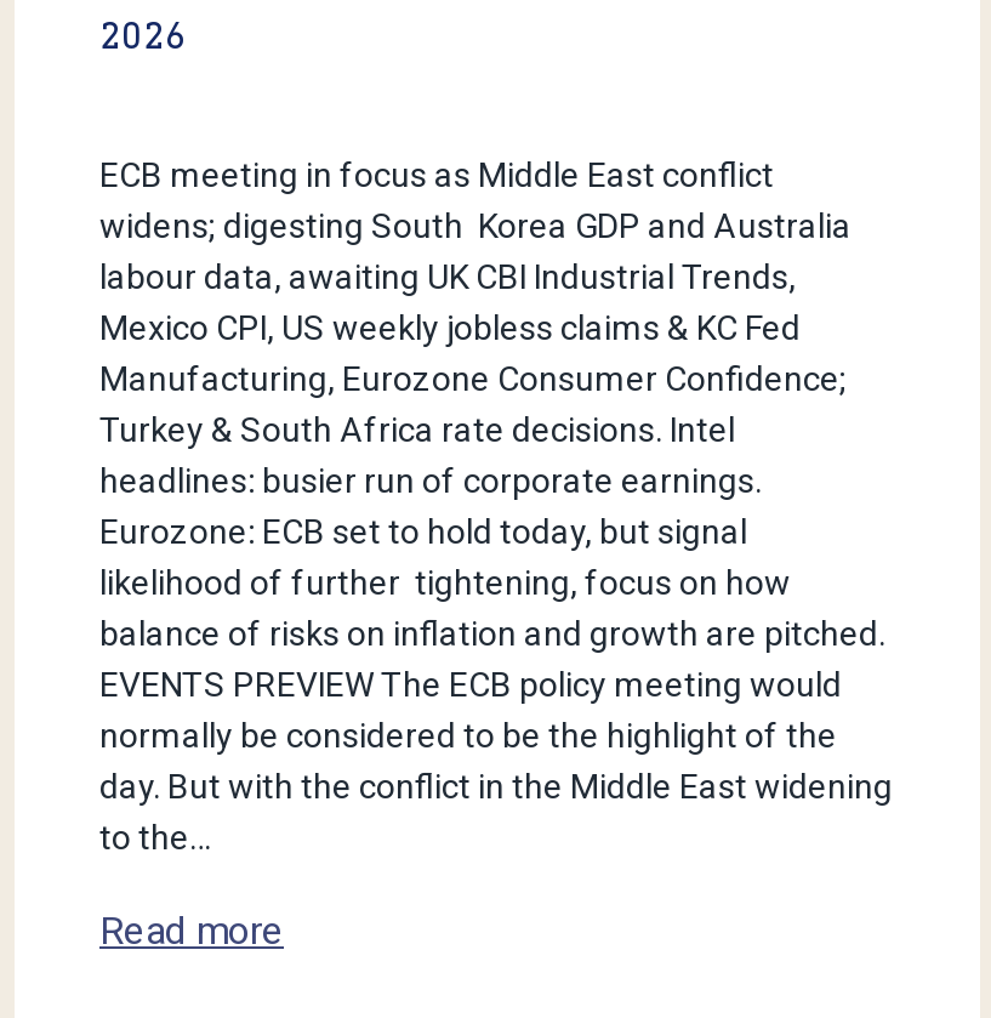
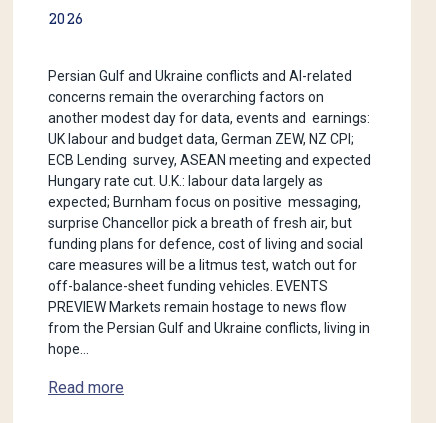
[99,154,893,855] ECB meeting in focus as Middle East conflict | widens; digesting South Korea GDP and Australia | labour data, awaiting UK CBI Industrial Trends, | Mexico CPI, US weekly jobless claims & KC Fed | Manufacturing, Eurozone Consumer Confidence; | Turkey & South Africa rate decisions. Intel | headlines: busier run of corporate earnings. | Eurozone: ECB set to hold today, but signal | likelihood of further tightening, focus on how | balance of risks on inflation and growth are pitched. | EVENTS PREVIEW The ECB policy meeting would | normally be considered to be the highlight of the | day. But with the conflict in the Middle East widening | to the… -> [48,67,371,356] Persian Gulf and Ukraine conflicts and AI-related | concerns remain the overarching factors on | another modest day for data, events and earnings: | UK labour and budget data, German ZEW, NZ CPI; | ECB Lending survey, ASEAN meeting and expected | Hungary rate cut. U.K.: labour data largely as | expected; Burnham focus on positive messaging, | surprise Chancellor pick a breath of fresh air, but | funding plans for defence, cost of living and social | care measures will be a litmus test, watch out for | off-balance-sheet funding vehicles. EVENTS | PREVIEW Markets remain hostage to news flow | from the Persian Gulf and Ukraine conflicts, living in | hope…

